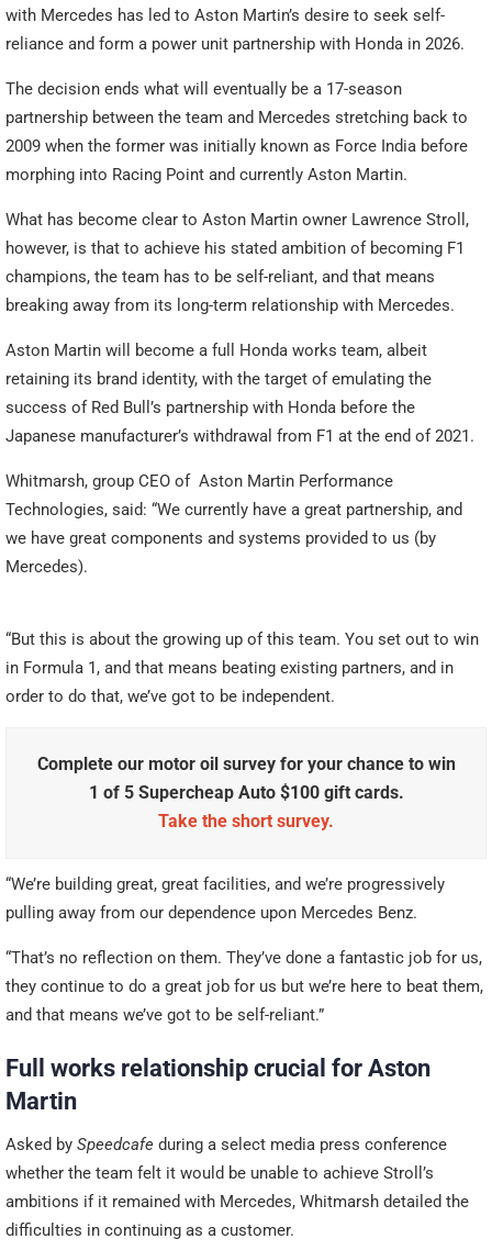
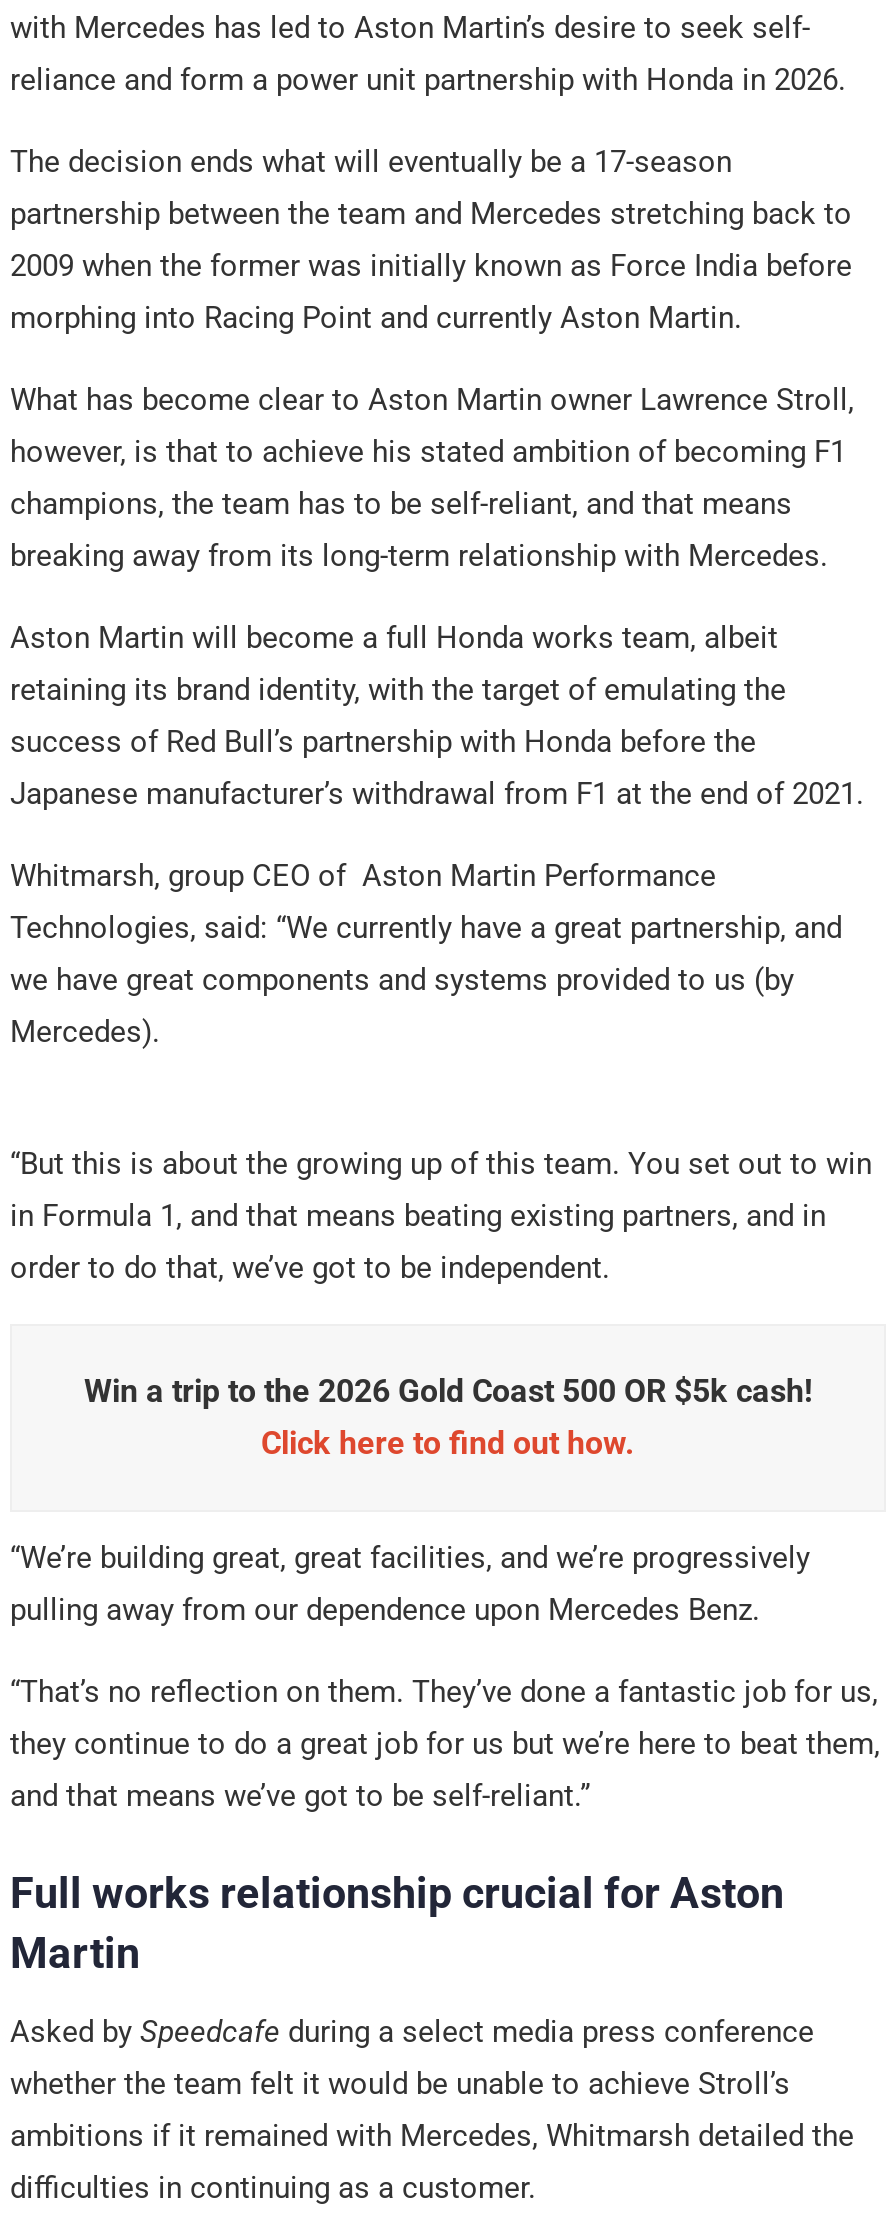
[37,753,455,831] Complete our motor oil survey for your chance to win | 1 of 5 Supercheap Auto $100 gift cards. | Take the short survey. -> [84,1371,812,1461] Win a trip to the 2026 Gold Coast 500 OR $5k cash! | Click here to find out how.

